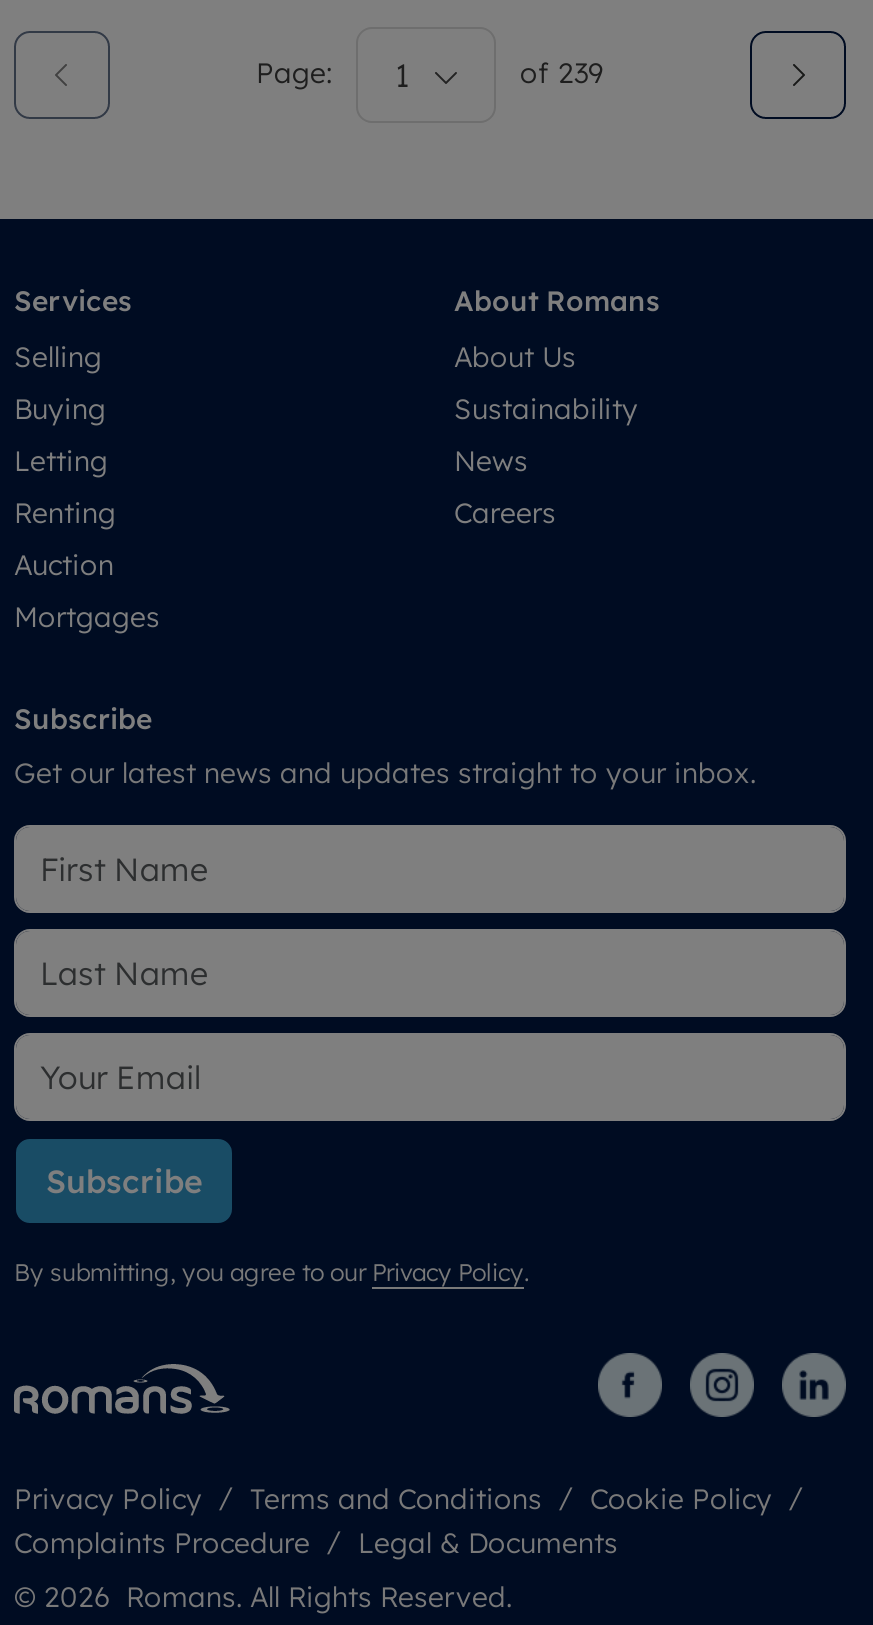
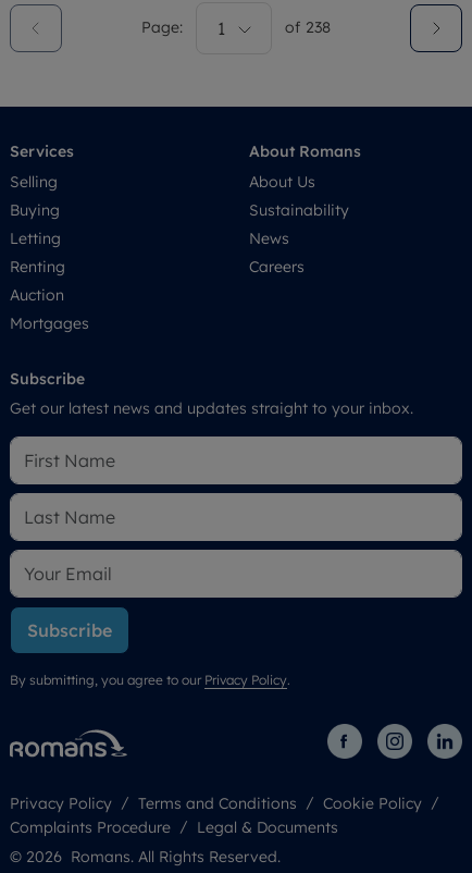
[520,55,604,91] of 239 -> [285,18,331,37] of 238

